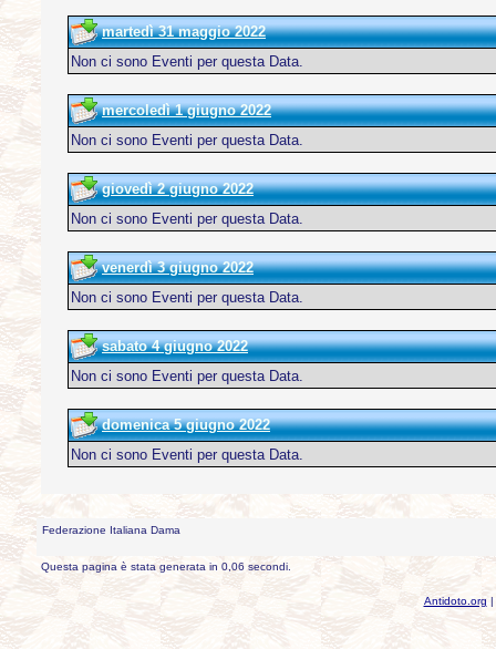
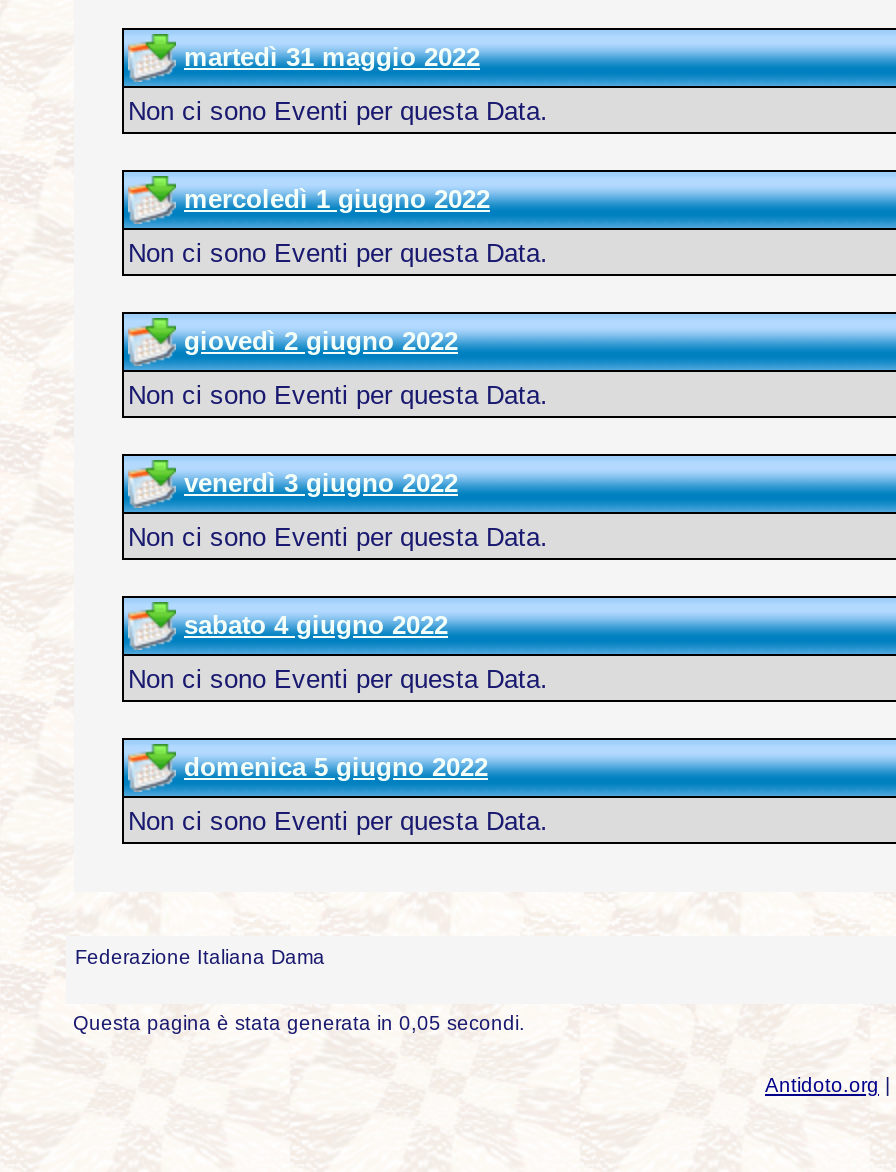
[40,560,291,573] Questa pagina è stata generata in 0,06 secondi. -> [73,1012,525,1034] Questa pagina è stata generata in 0,05 secondi.

